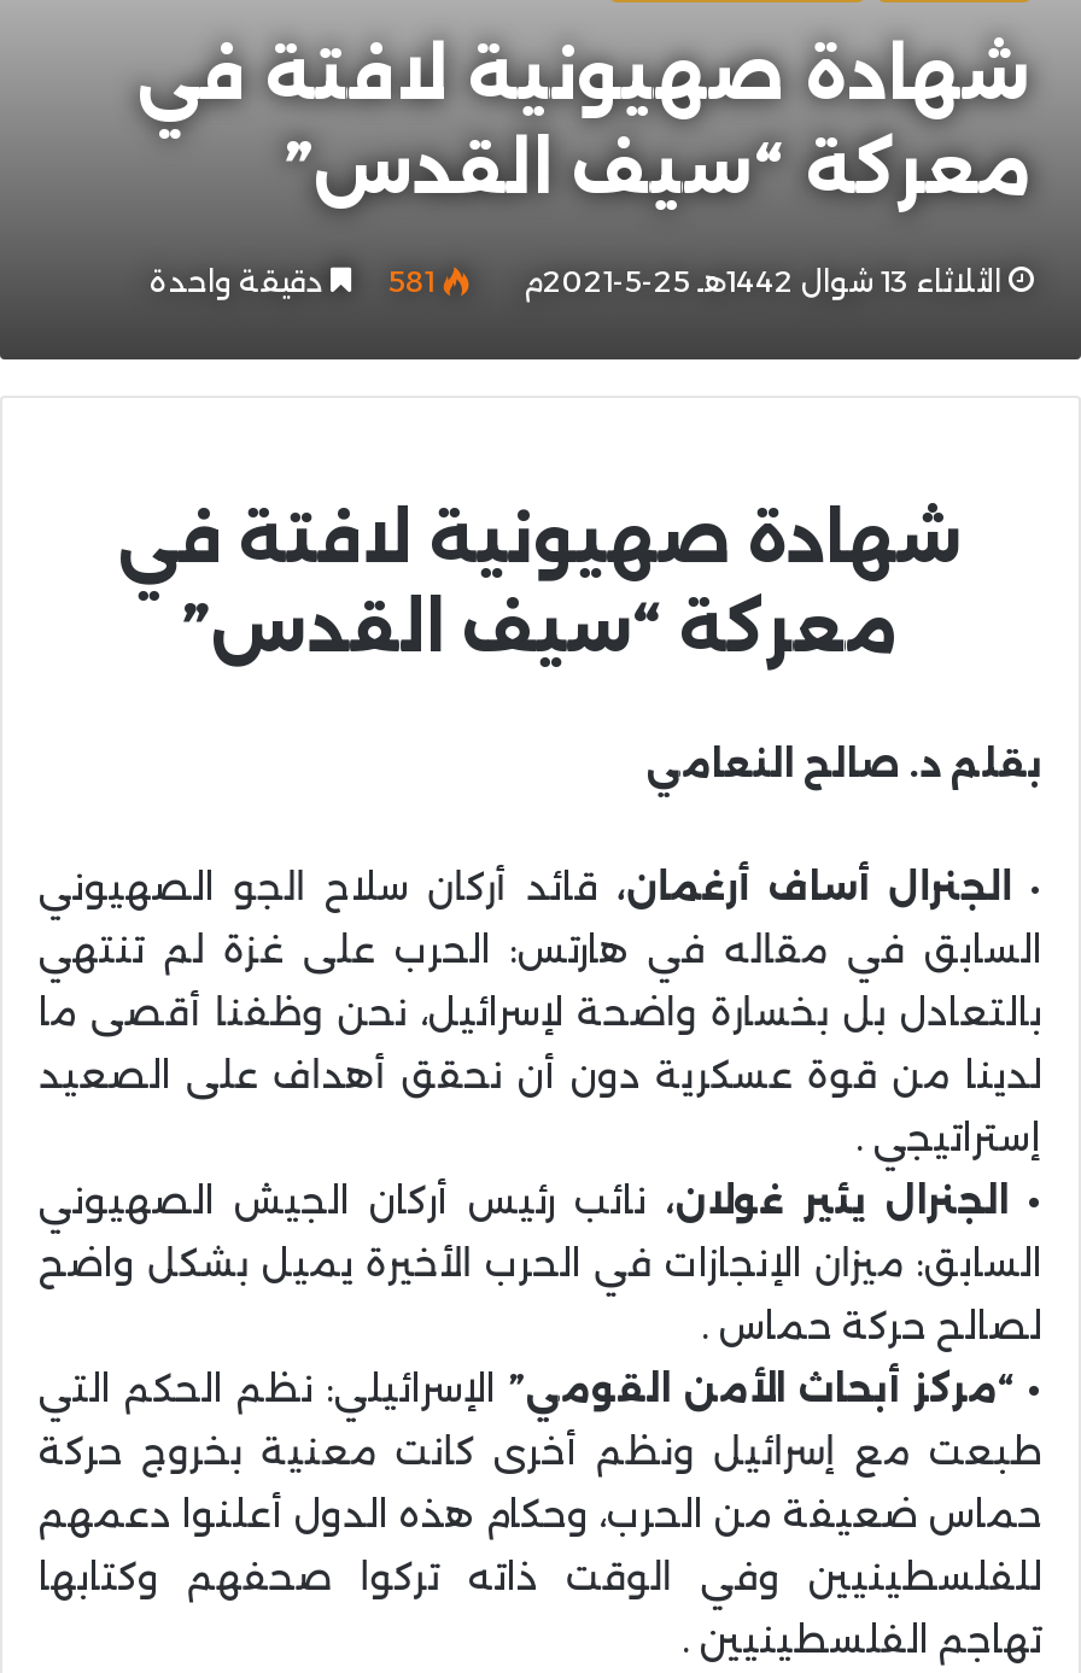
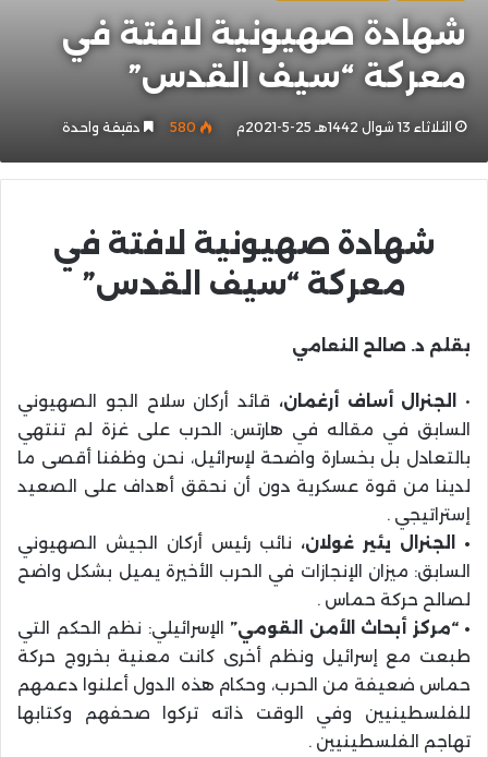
[150,263,434,299] 581 دقيقة واحدة -> [62,119,196,135] 580 دقيقة واحدة

